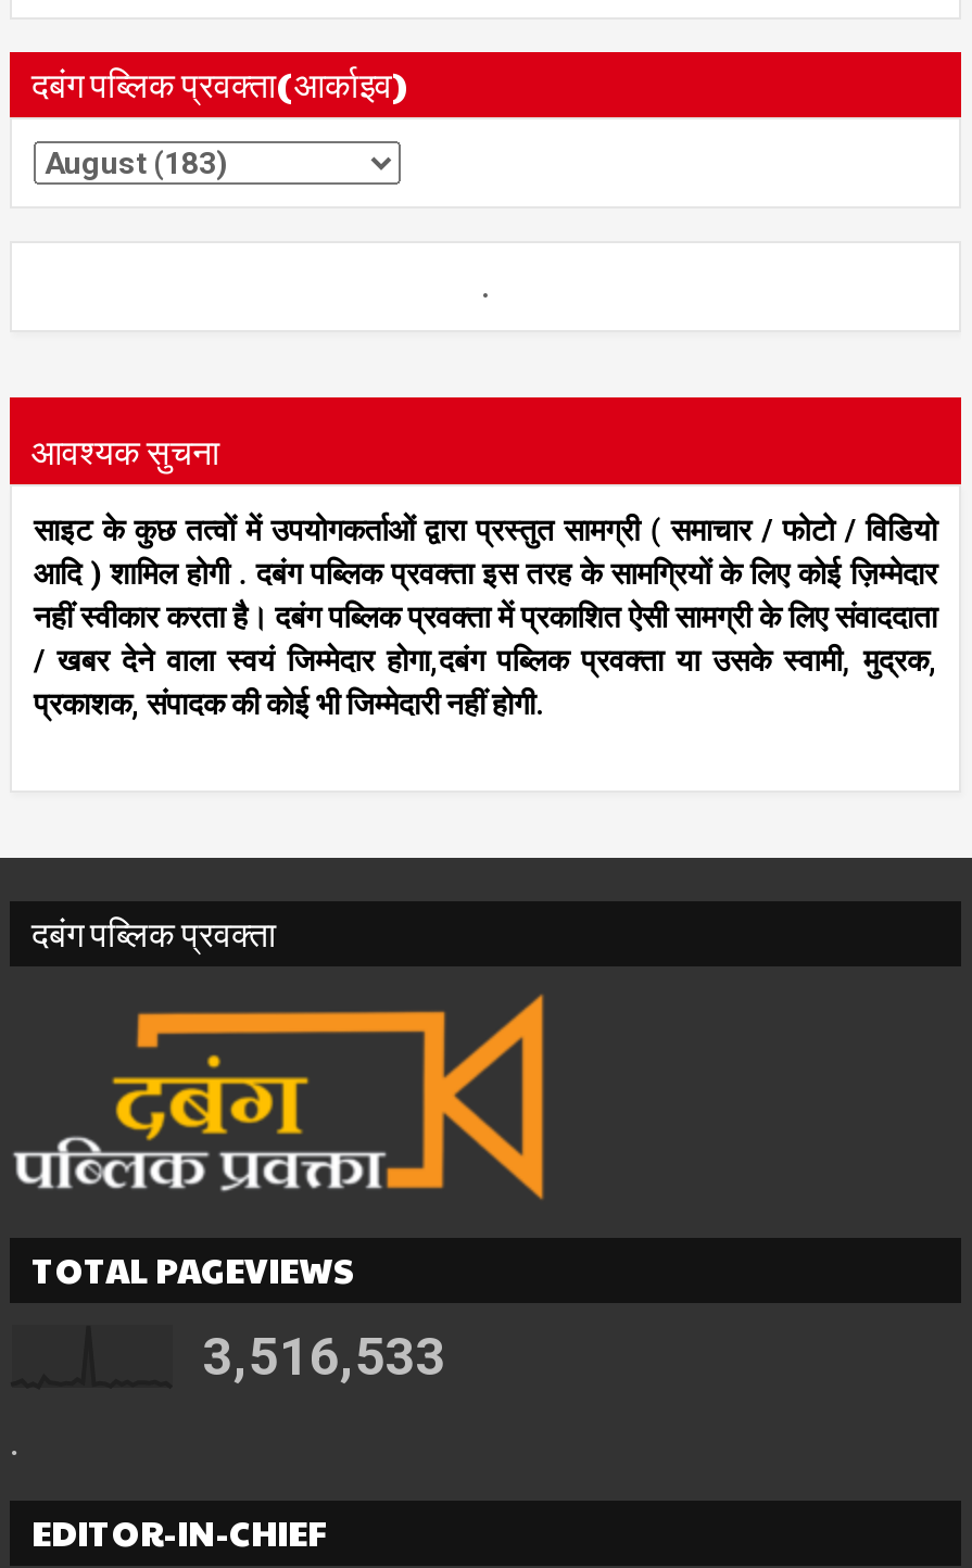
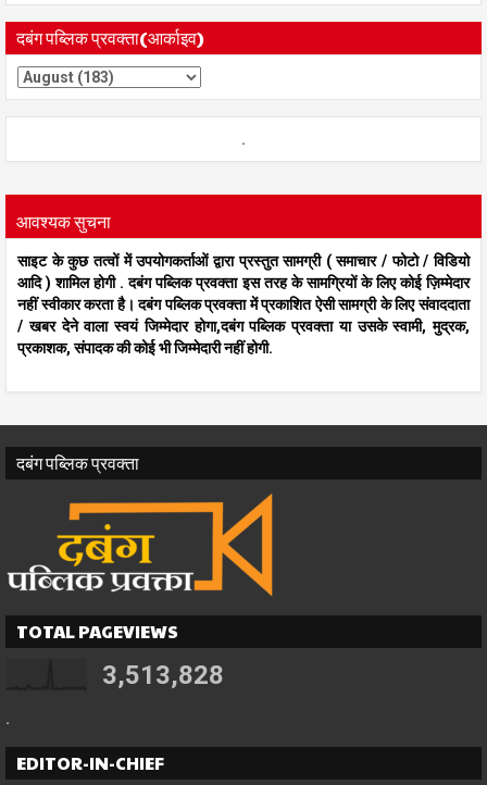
[203,1328,446,1389] 3,516,533 -> [102,660,224,691] 3,513,828

